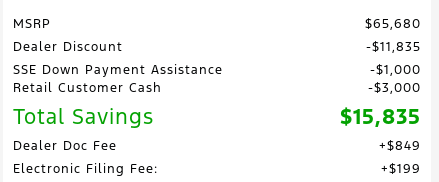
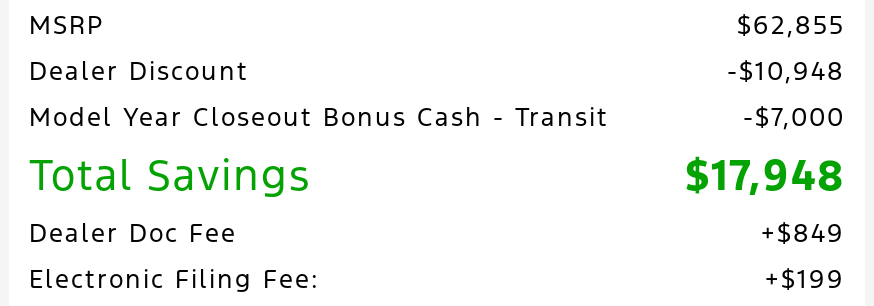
[365,16,421,32] $65,680 -> [737,10,845,42] $62,855
[13,39,421,96] $11,835 | SSE Down Payment Assistance | $1,000 | Retail Customer Cash | $3,000 -> [29,56,845,134] $10,948 | Model Year Closeout Bonus Cash - Transit | $7,000
[340,103,421,130] $15,835 -> [685,148,845,202] $17,948

